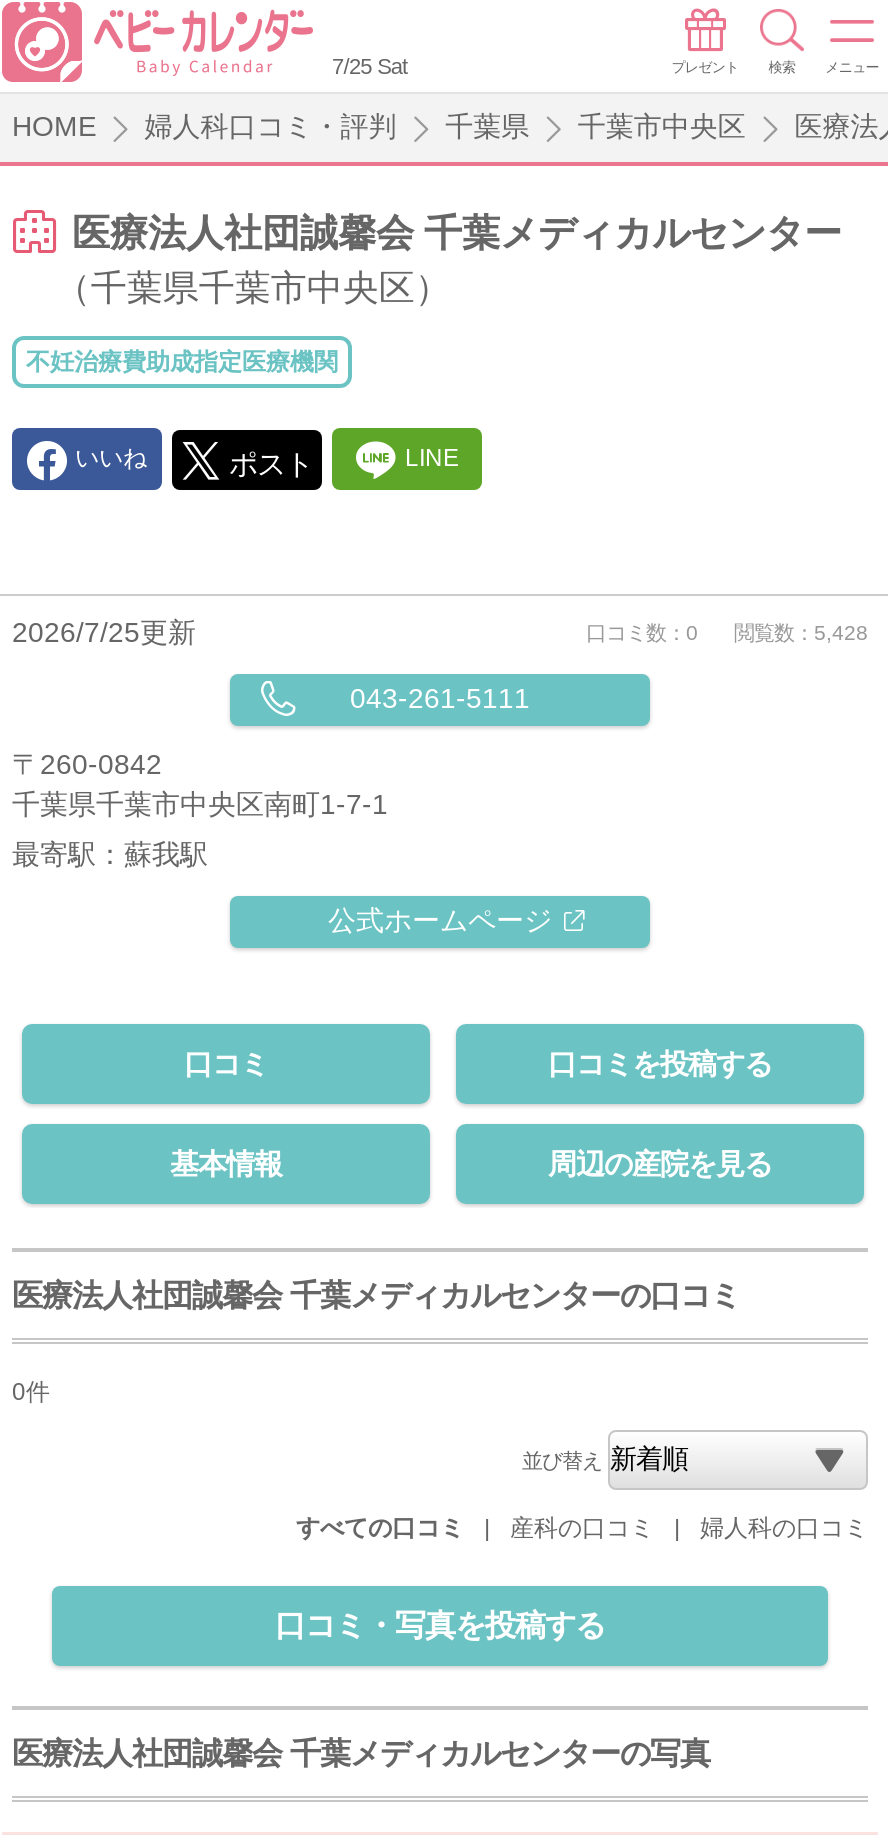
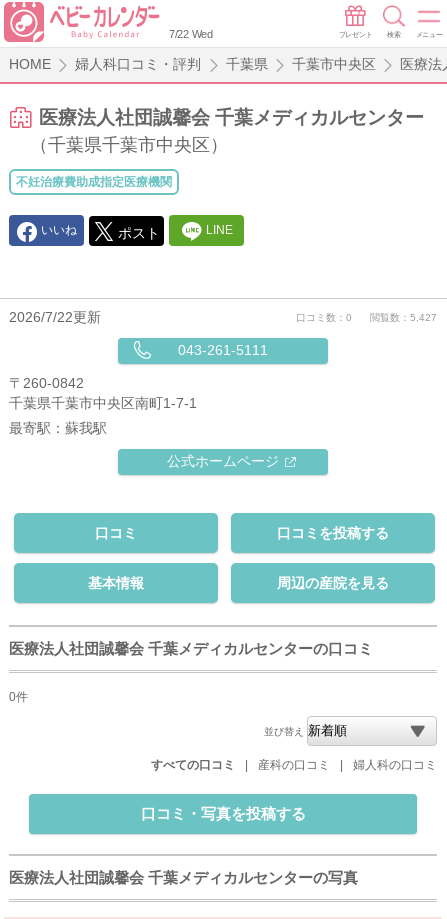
[332,54,408,78] 7/25 Sat -> [169,28,213,40] 7/22 Wed
[12,618,196,648] 2026/7/25更新 -> [9,310,101,325] 2026/7/22更新
[586,622,868,644] 口コミ数：0 閲覧数：5,428 -> [296,312,437,323] 口コミ数：0 閲覧数：5,427

